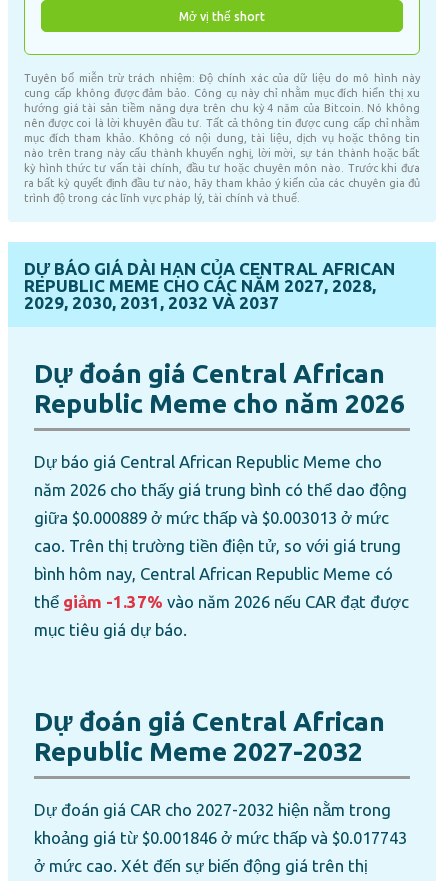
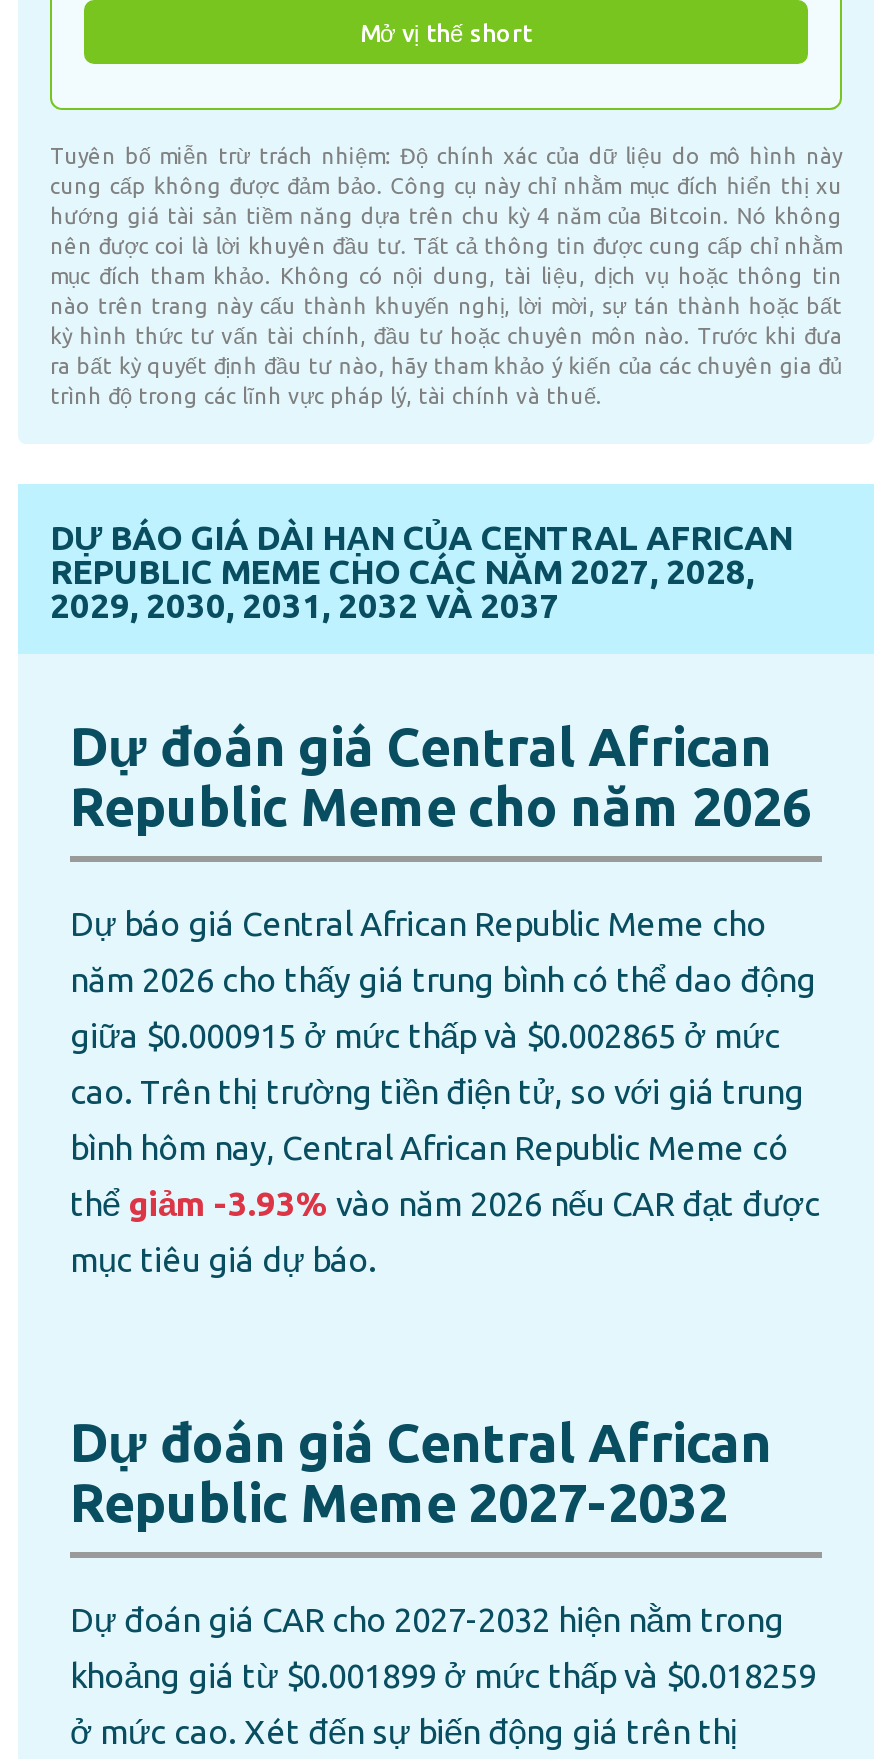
[34,508,389,527] giữa $0.000889 ở mức thấp và $0.003013 ở mức -> [70,1016,780,1054] giữa $0.000915 ở mức thấp và $0.002865 ở mức
[34,592,409,611] thể giảm -1.37% vào năm 2026 nếu CAR đạt được -> [70,1184,820,1222] thể giảm -3.93% vào năm 2026 nếu CAR đạt được
[34,828,407,847] khoảng giá từ $0.001846 ở mức thấp và $0.017743 -> [70,1656,816,1694] khoảng giá từ $0.001899 ở mức thấp và $0.018259

